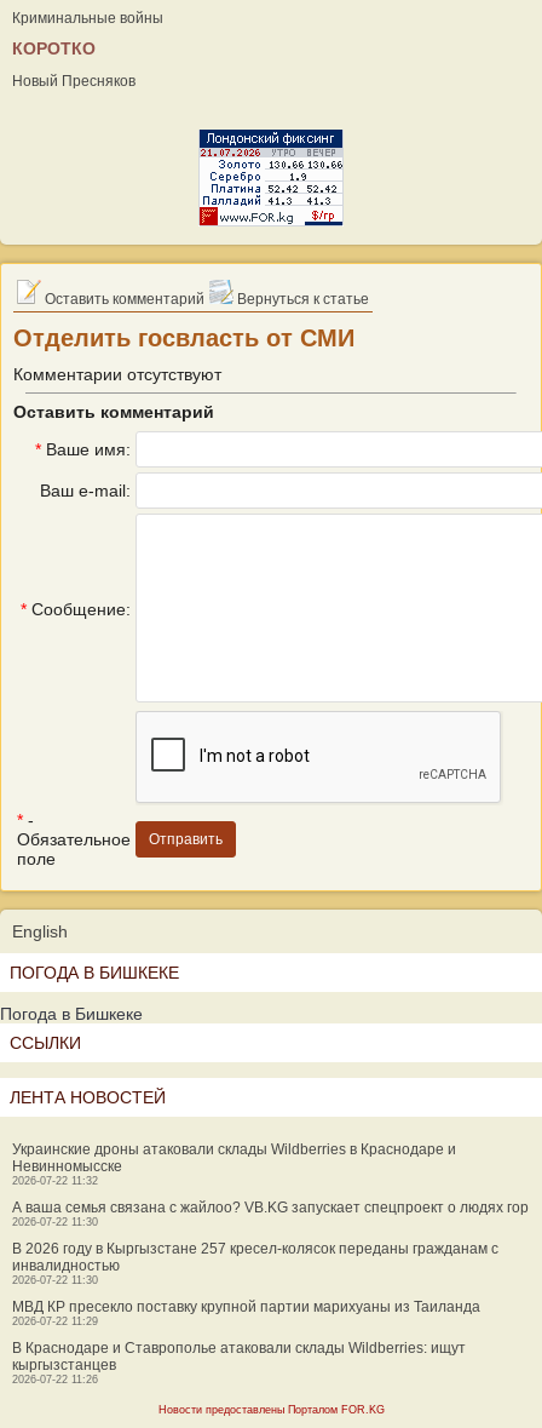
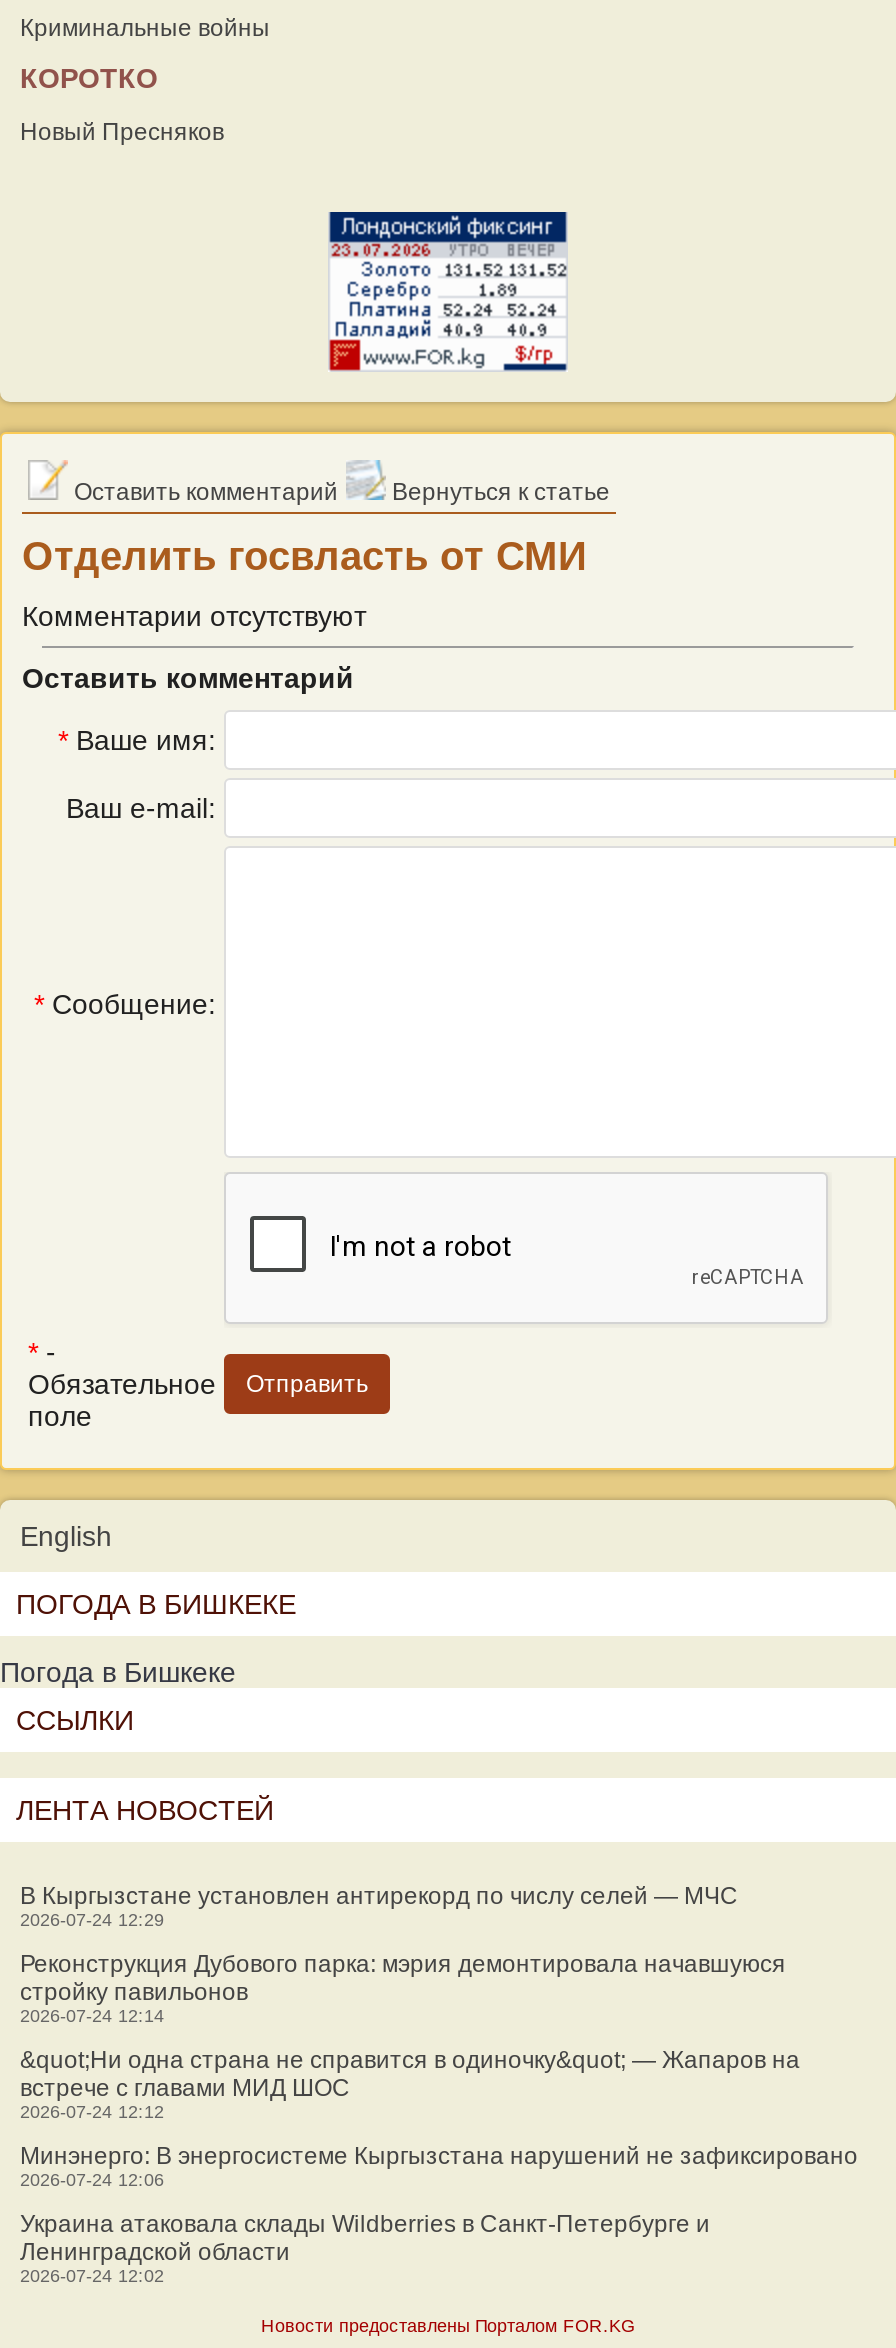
[12,1141,456,1187] Украинские дроны атаковали склады Wildberries в Краснодаре и | Невинномысске | 2026-07-22 11:32 -> [20,1882,738,1930] В Кыргызстане установлен антирекорд по числу селей — МЧС | 2026-07-24 12:29
[12,1199,529,1228] А ваша семья связана с жайлоо? VB.KG запускает спецпроект о людях гор | 2026-07-22 11:30 -> [20,1950,786,2026] Реконструкция Дубового парка: мэрия демонтировала начавшуюся | стройку павильонов | 2026-07-24 12:14
[12,1240,498,1286] В 2026 году в Кыргызстане 257 кресел-колясок переданы гражданам с | инвалидностью | 2026-07-22 11:30 -> [20,2046,800,2122] &quot;Ни одна страна не справится в одиночку&quot; — Жапаров на | встрече с главами МИД ШОС | 2026-07-24 12:12
[12,1298,480,1327] МВД КР пресекло поставку крупной партии марихуаны из Таиланда | 2026-07-22 11:29 -> [20,2142,858,2190] Минэнерго: В энергосистеме Кыргызстана нарушений не зафиксировано | 2026-07-24 12:06
[12,1340,466,1386] В Краснодаре и Ставрополье атаковали склады Wildberries: ищут | кыргызстанцев | 2026-07-22 11:26 -> [20,2210,710,2286] Украина атаковала склады Wildberries в Санкт-Петербурге и | Ленинградской области | 2026-07-24 12:02

